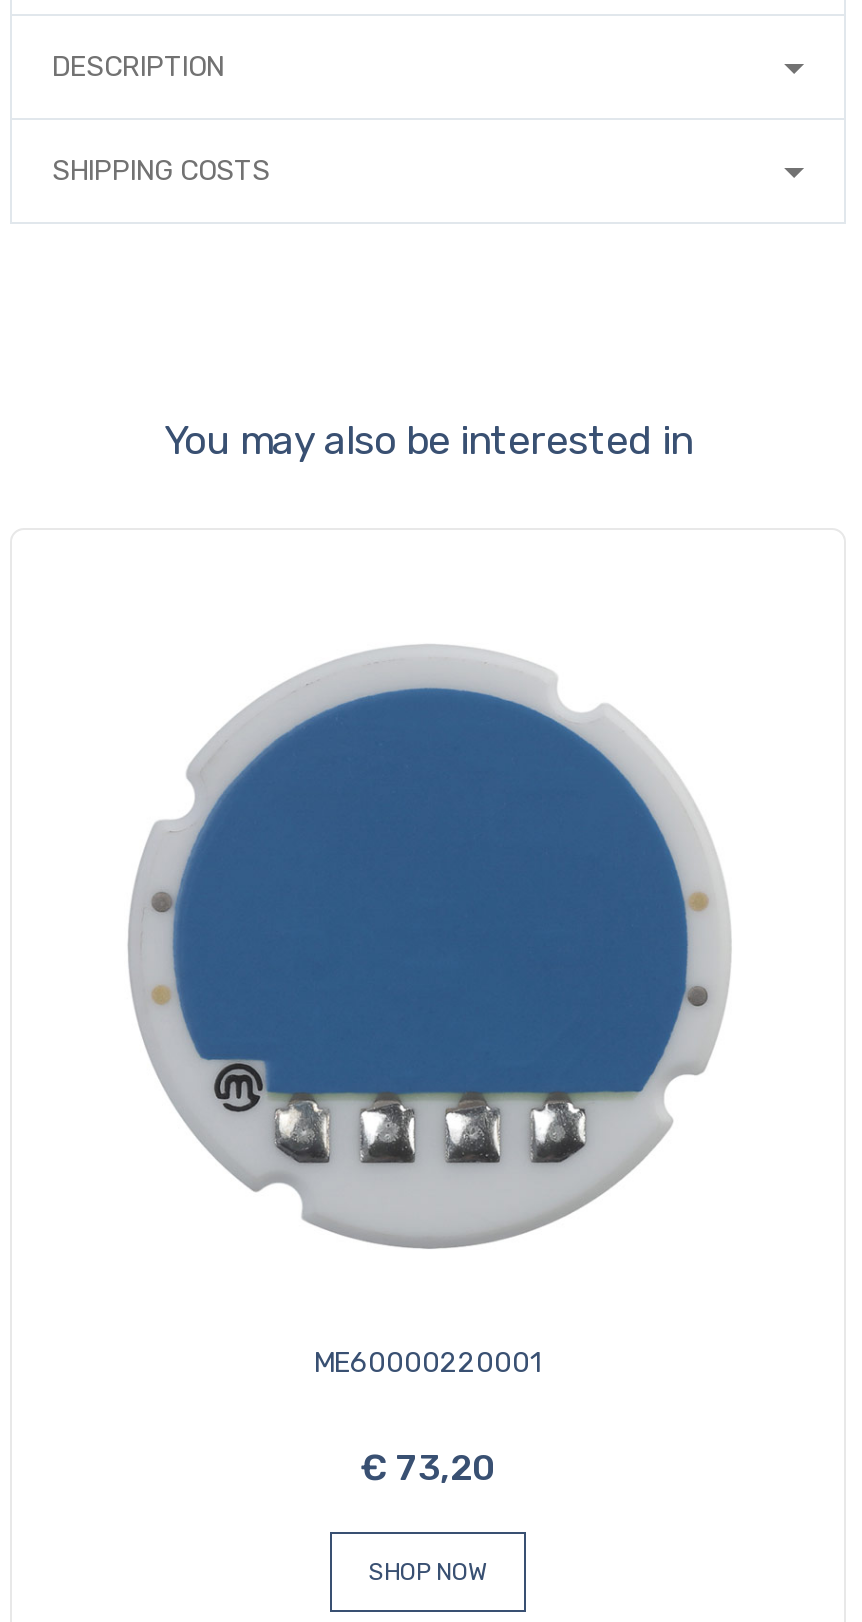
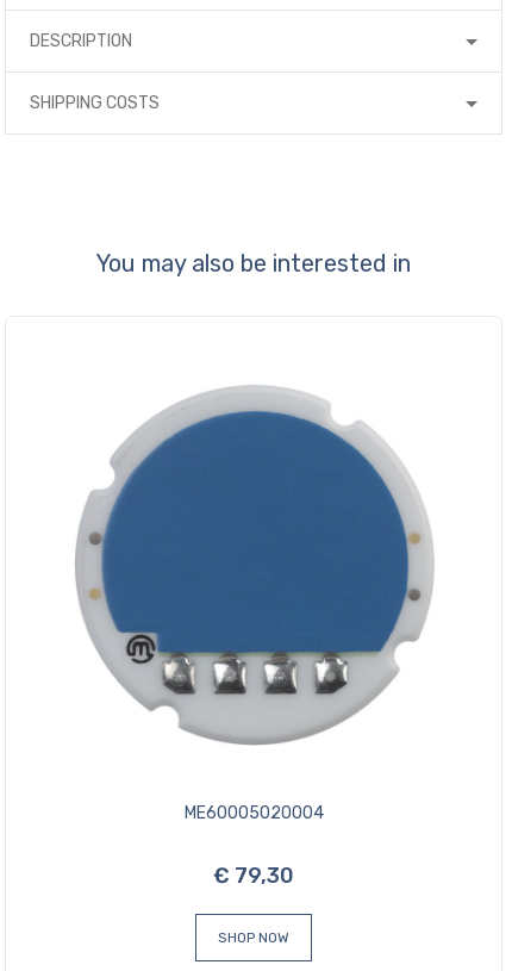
[314,1346,542,1380] ME60000220001 -> [184,803,323,823] ME60005020004
[360,1446,496,1490] € 73,20 -> [213,863,294,889] € 79,30

